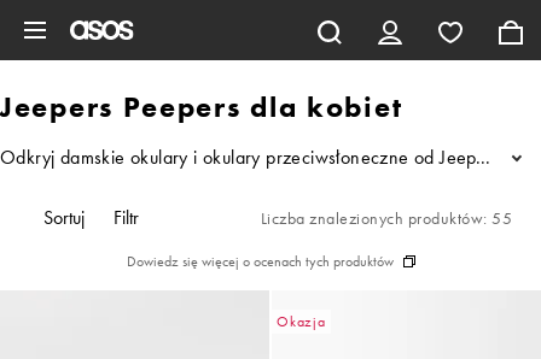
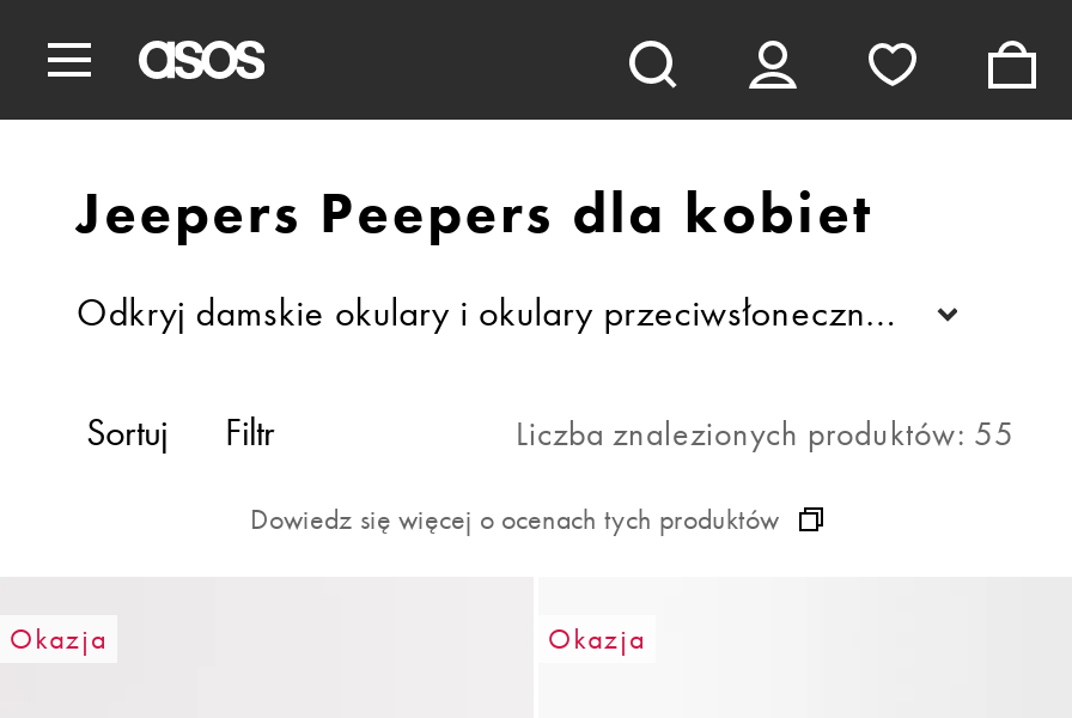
none -> [10,620,107,658] Okazja

